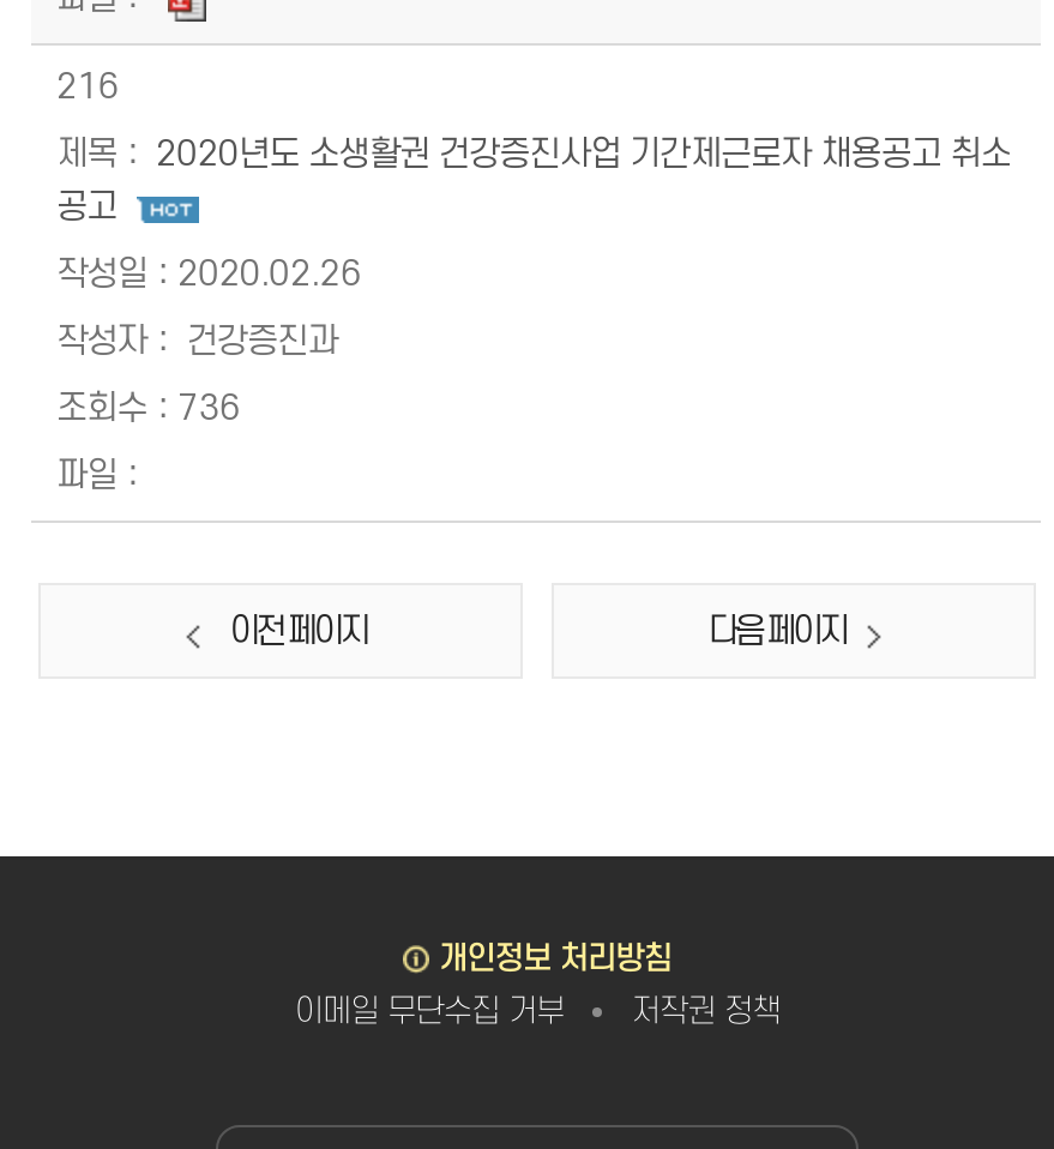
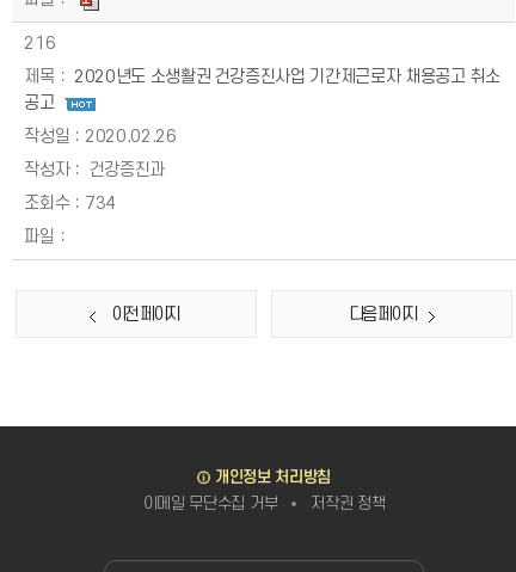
[177,390,240,430] 736 -> [85,194,116,214] 734

